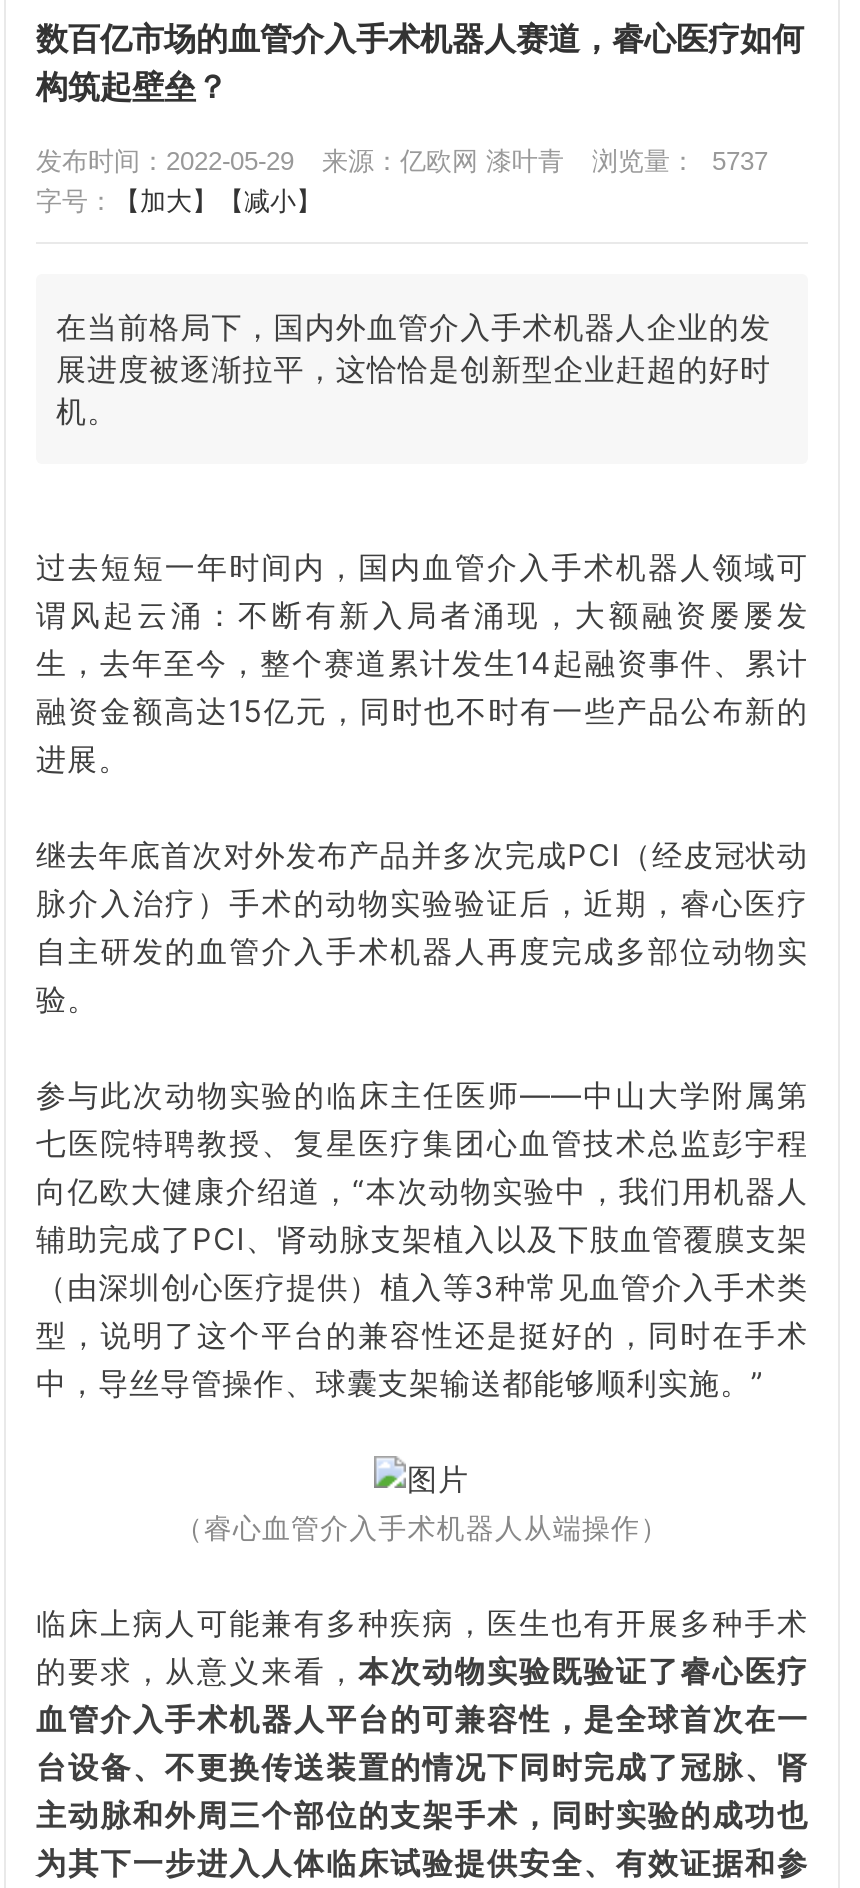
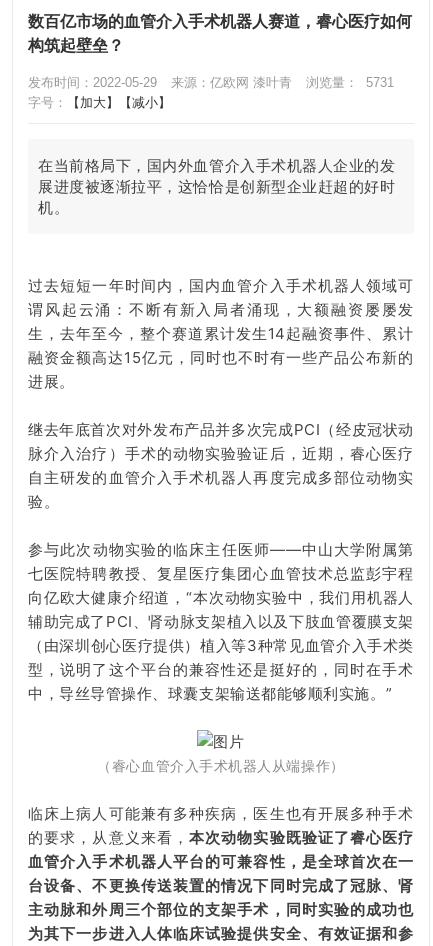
[36,146,768,176] 发布时间：2022-05-29 来源：亿欧网 漆叶青 浏览量： 5737 -> [28,75,394,90] 发布时间：2022-05-29 来源：亿欧网 漆叶青 浏览量： 5731

